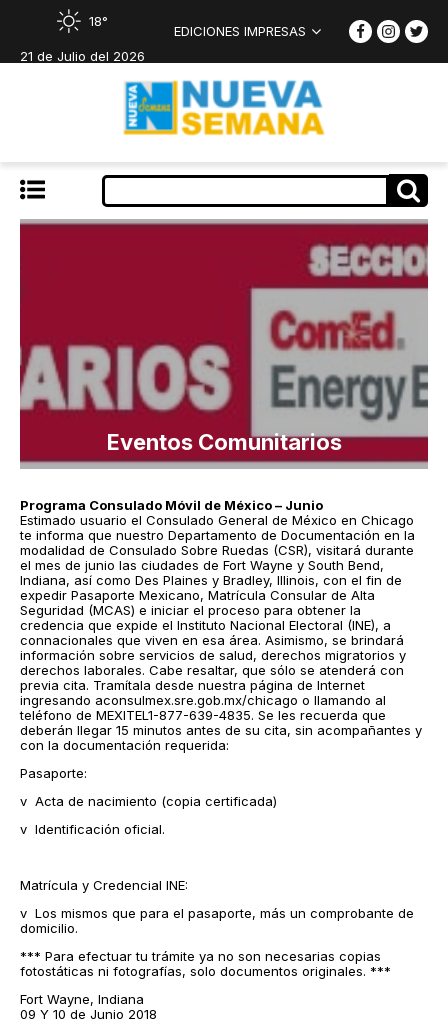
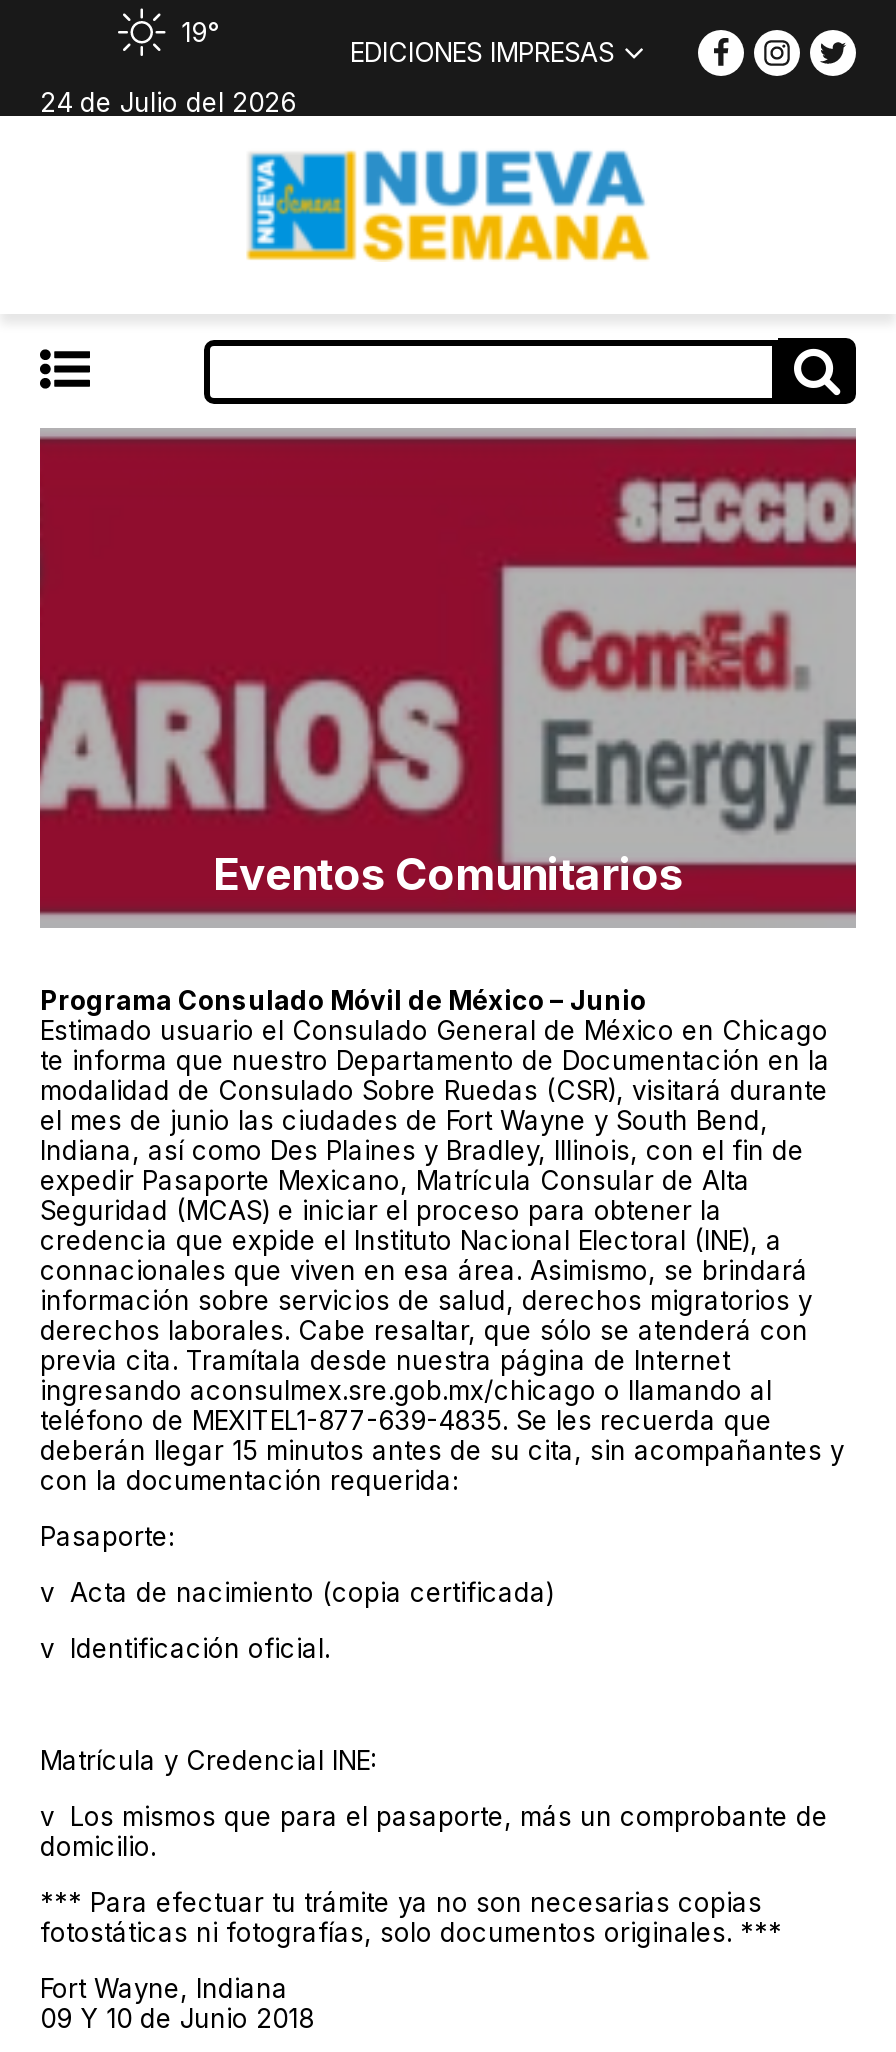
[89,12,108,28] 18° -> [181,15,219,47] 19°
[20,47,145,63] 21 de Julio del 2026 -> [40,85,296,117] 24 de Julio del 2026

